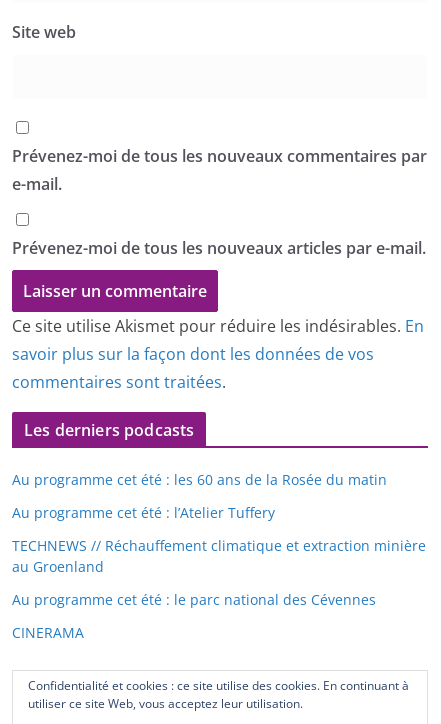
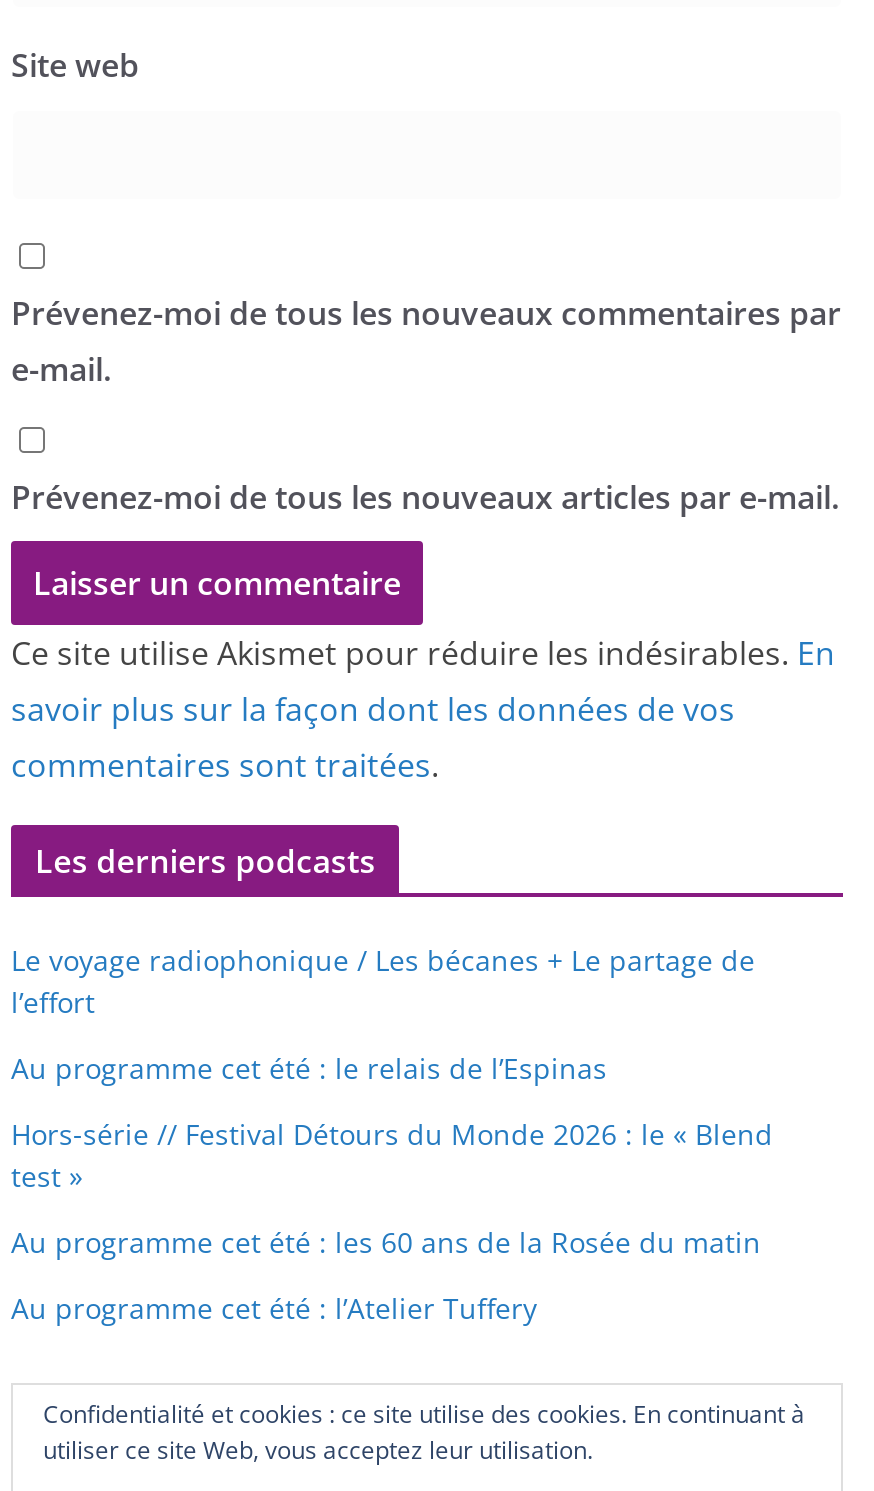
none -> [11,940,773,1194] Le voyage radiophonique / Les bécanes + Le partage de | l’effort | Au programme cet été : le relais de l’Espinas | Hors-série // Festival Détours du Monde 2026 : le « Blend | test »
moved [12,469,387,521] -> [11,1222,761,1326]: Au programme cet été : les 60 ans de la Rosée du matin | Au programme cet été : l’Atelier Tuffery
[12,535,426,641] TECHNEWS // Réchauffement climatique et extraction minière | au Groenland | Au programme cet été : le parc national des Cévennes | CINERAMA -> none

